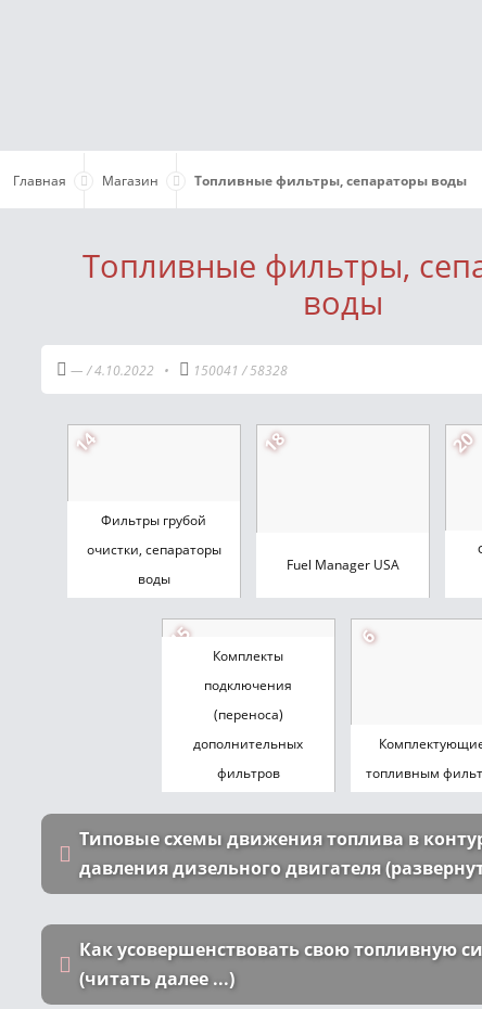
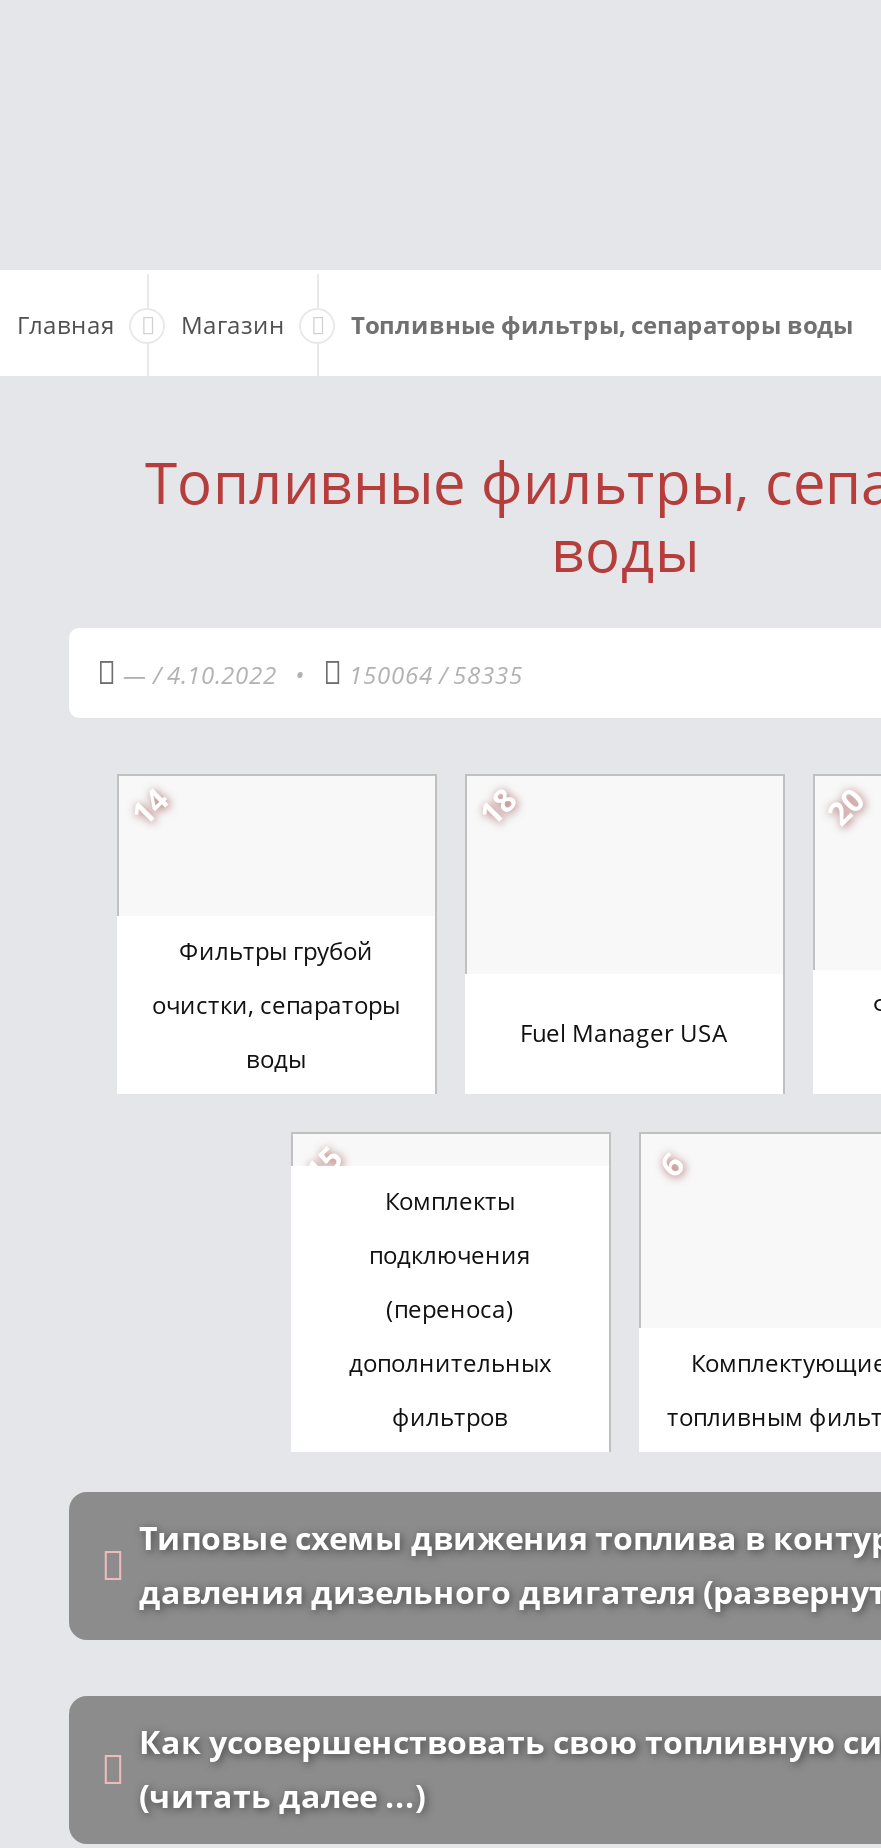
[71,361,288,380] — /4.10.2022 • 150041 /58328 -> [123,658,523,692] — /4.10.2022 • 150064 /58335

